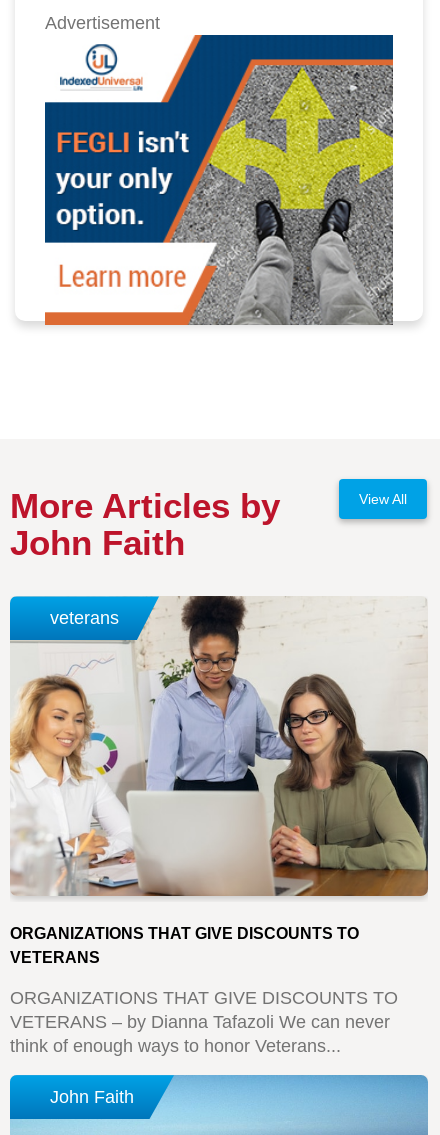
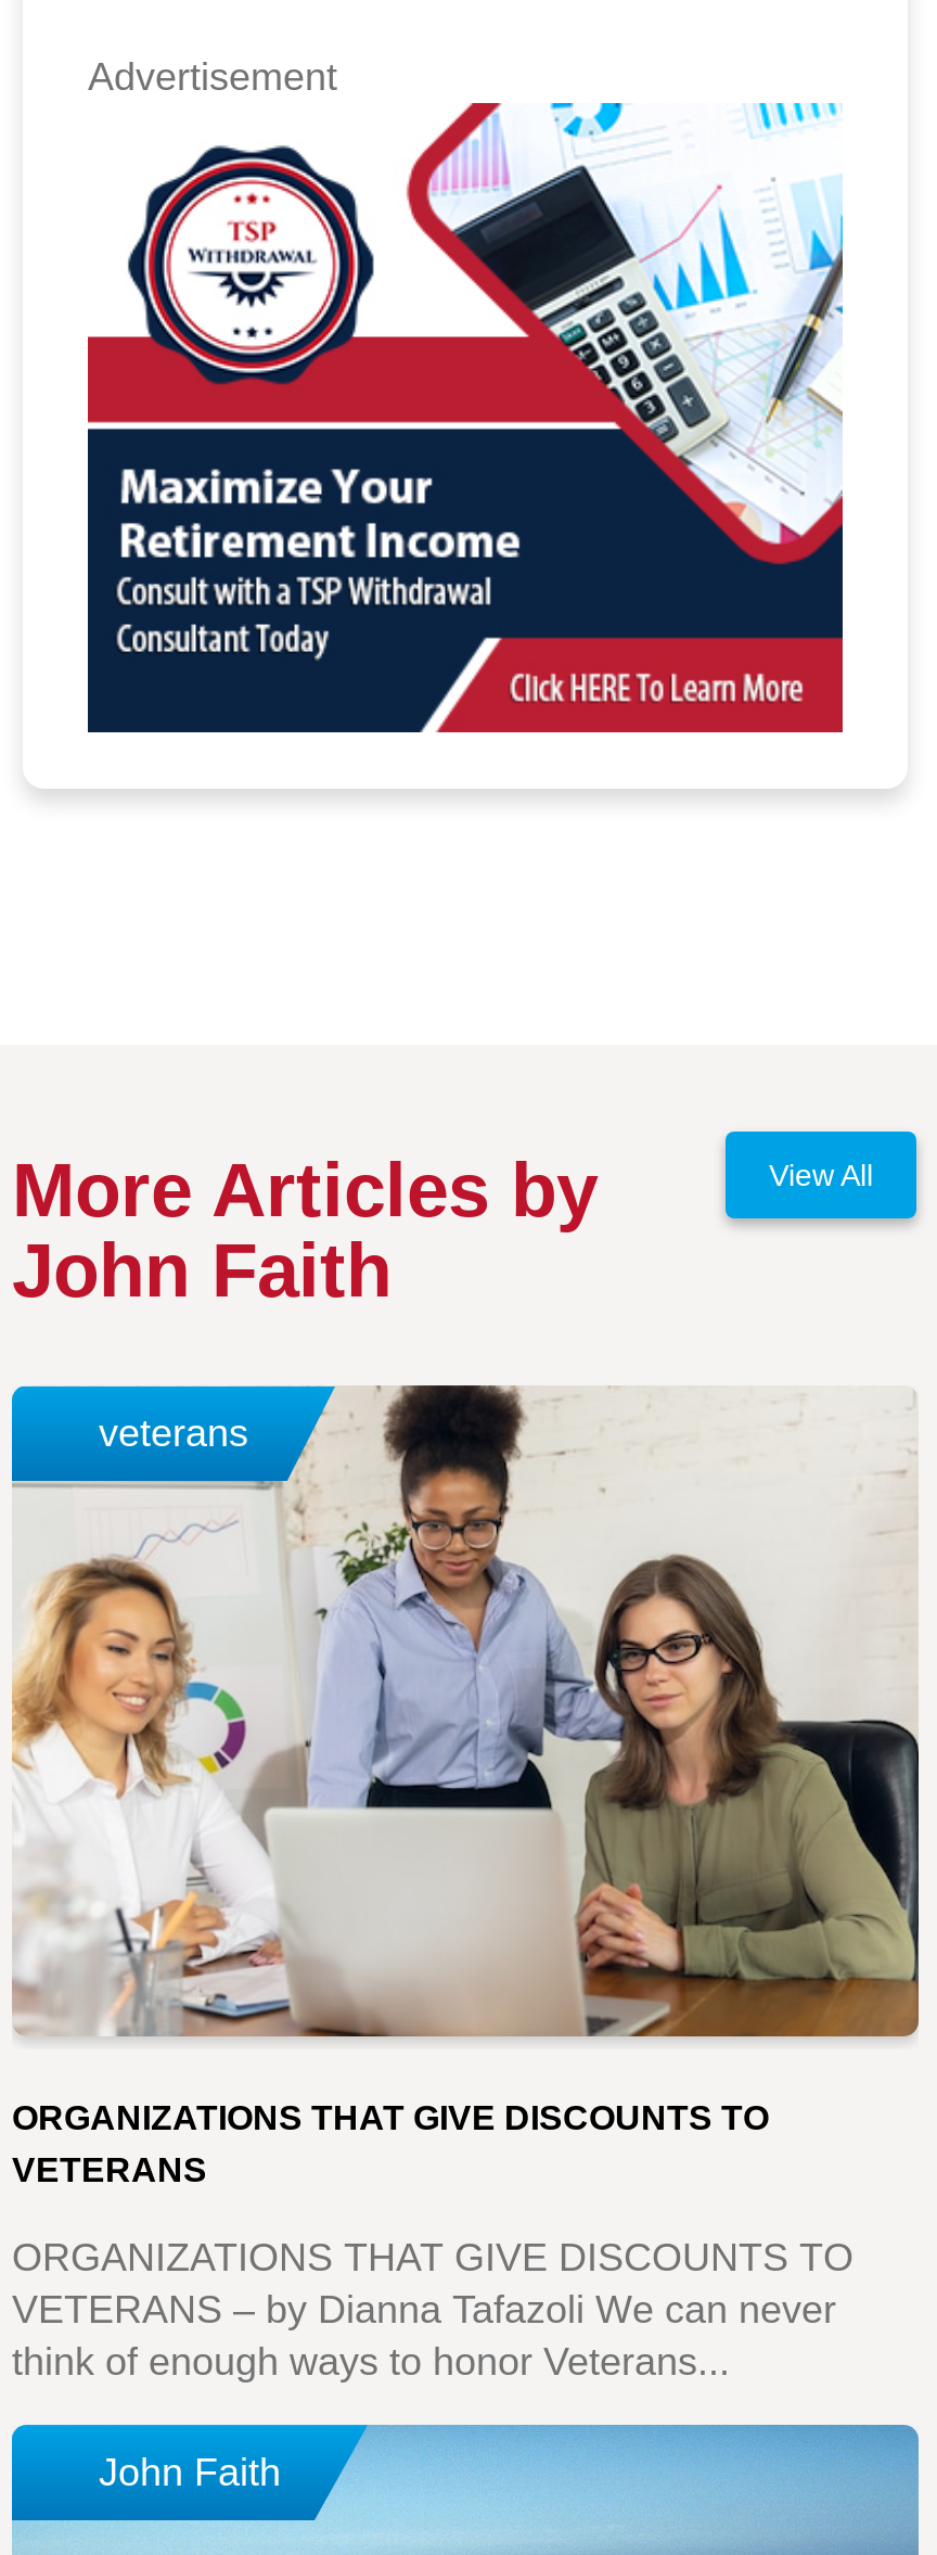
[44,34,394,326] [image] -> [86,101,845,734] [image]

